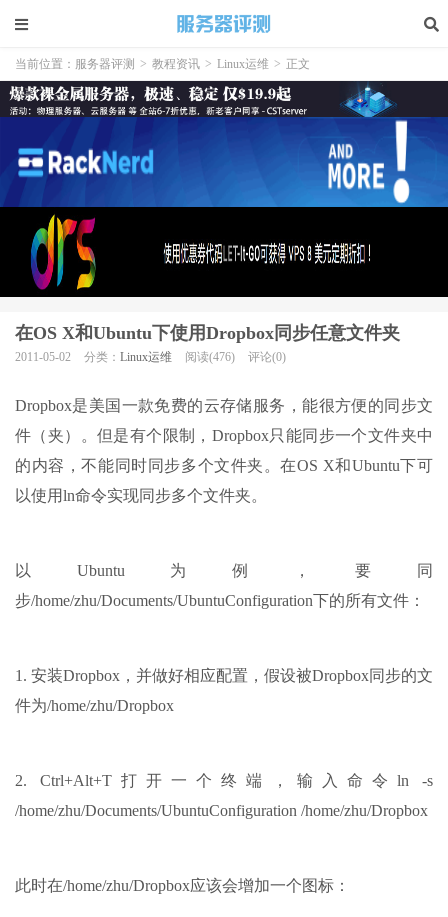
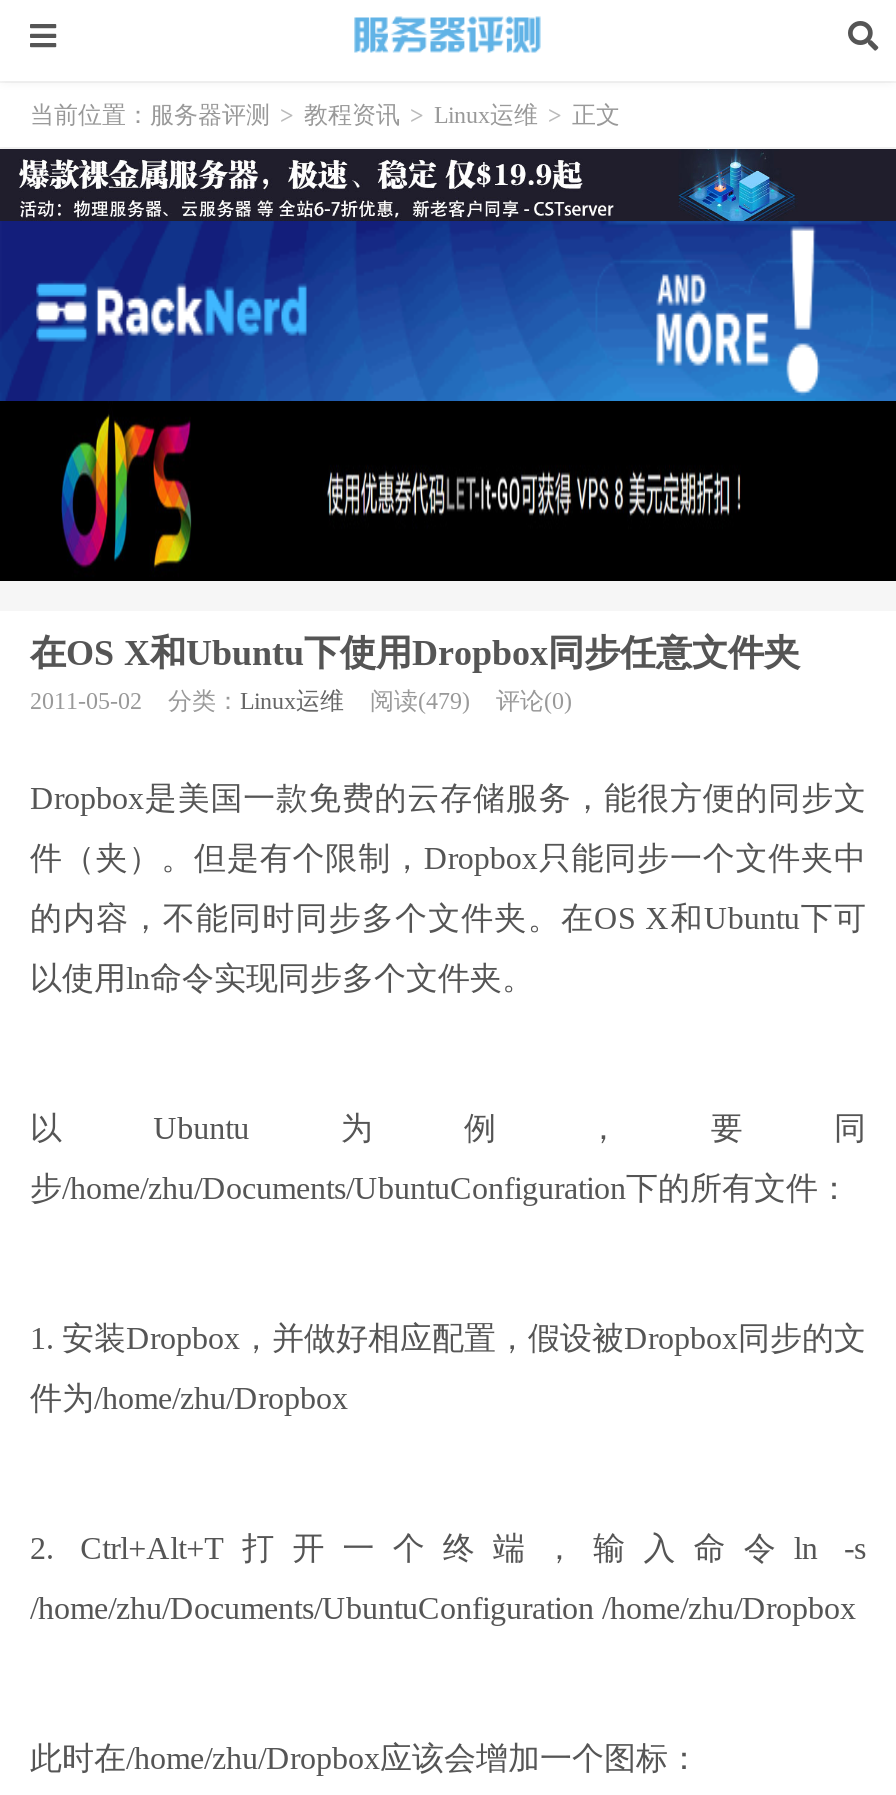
[15,350,286,364] 2011-05-02 分类：Linux运维 阅读(476) 评论(0) -> [30,687,572,715] 2011-05-02 分类：Linux运维 阅读(479) 评论(0)

